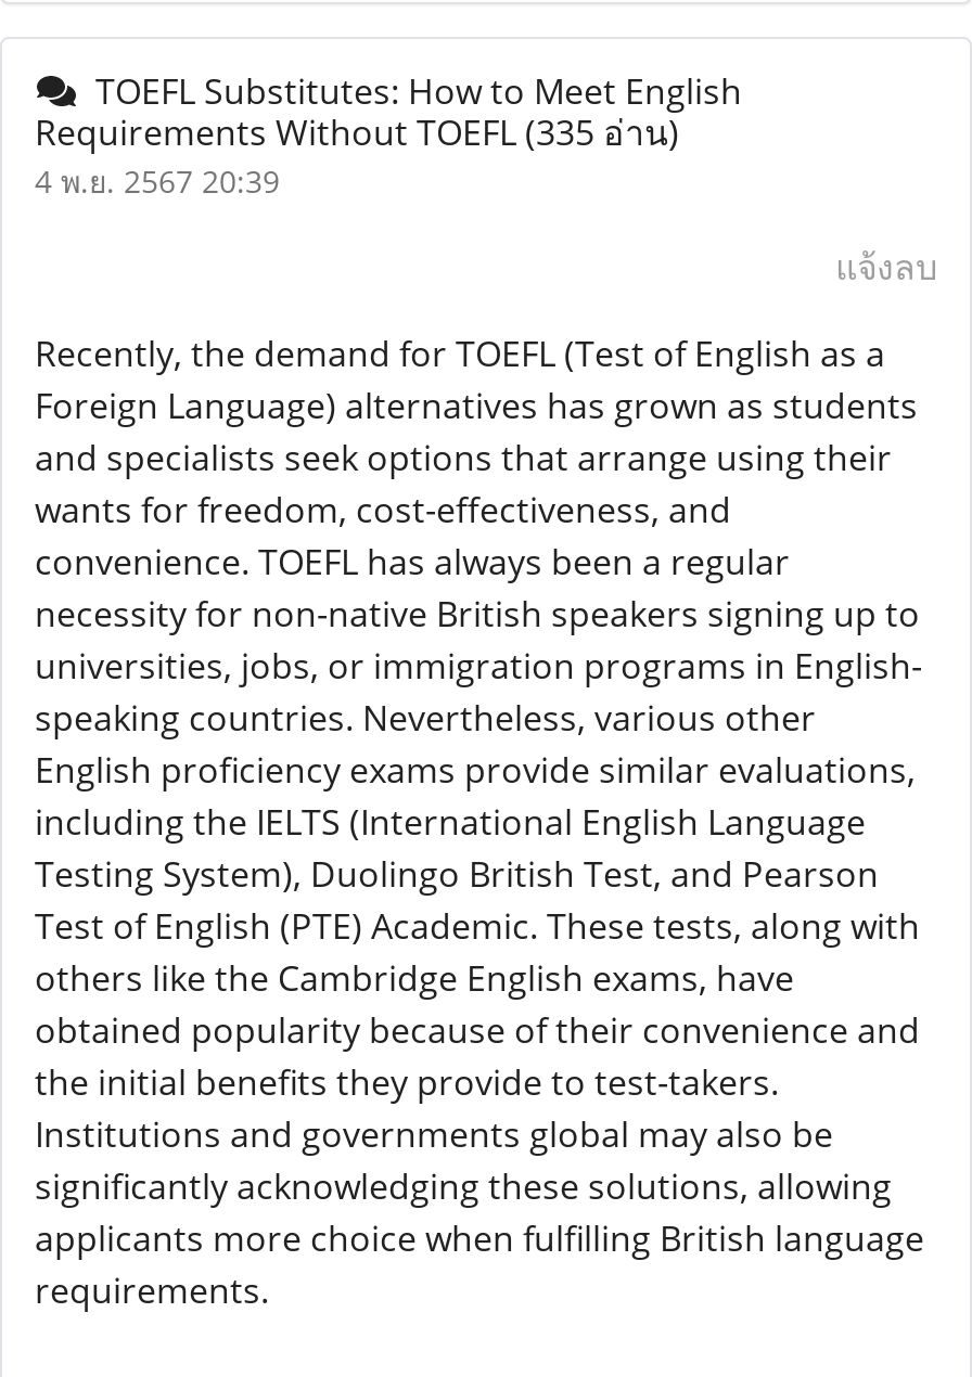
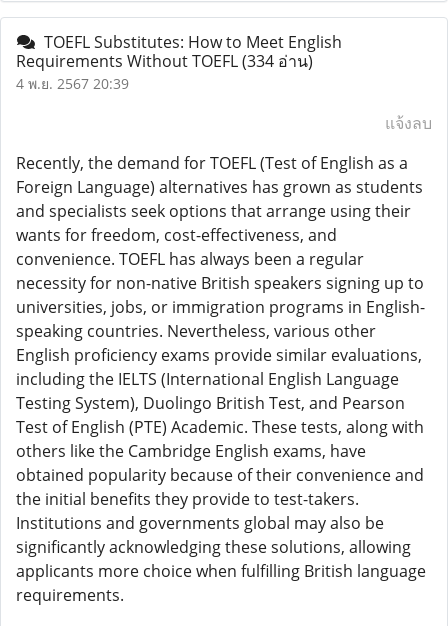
[35,108,679,156] Requirements Without TOEFL (335 อ่าน) -> [16,50,313,72] Requirements Without TOEFL (334 อ่าน)

